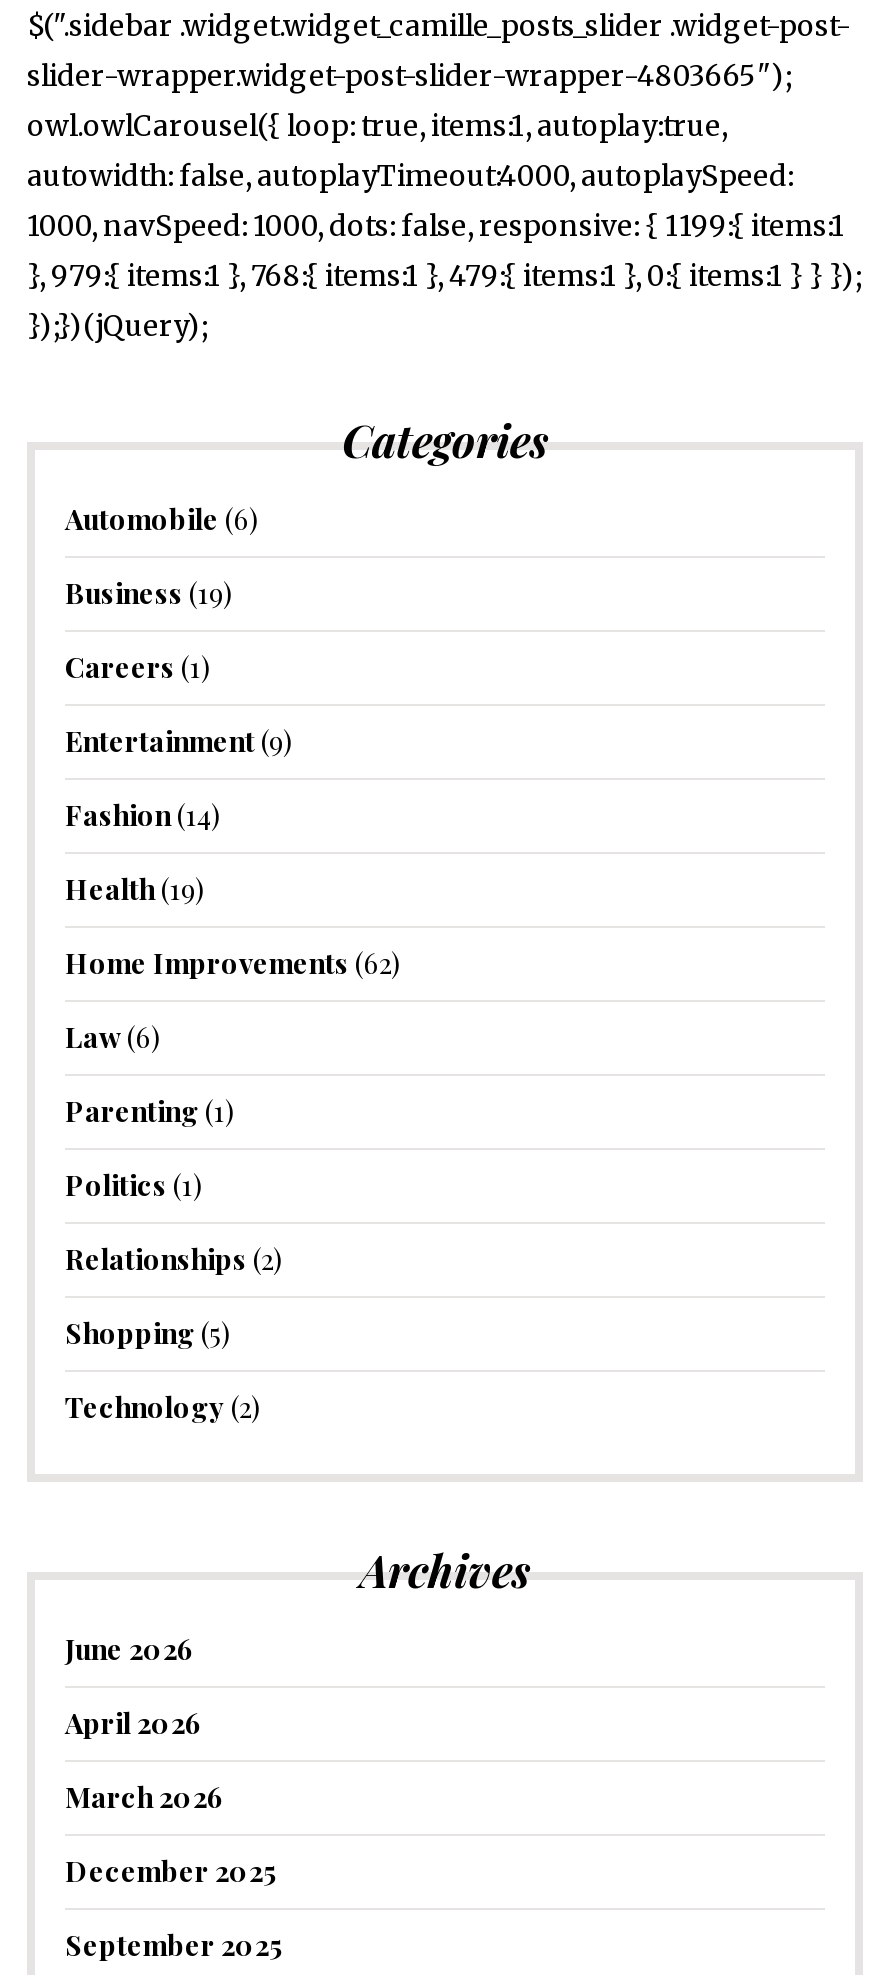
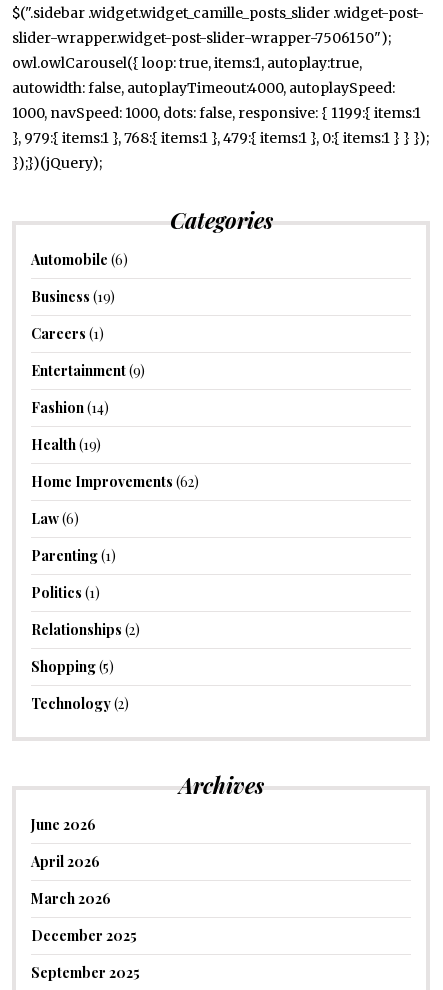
[27,57,791,93] slider-wrapper.widget-post-slider-wrapper-4803665"); -> [12,28,391,46] slider-wrapper.widget-post-slider-wrapper-7506150");

